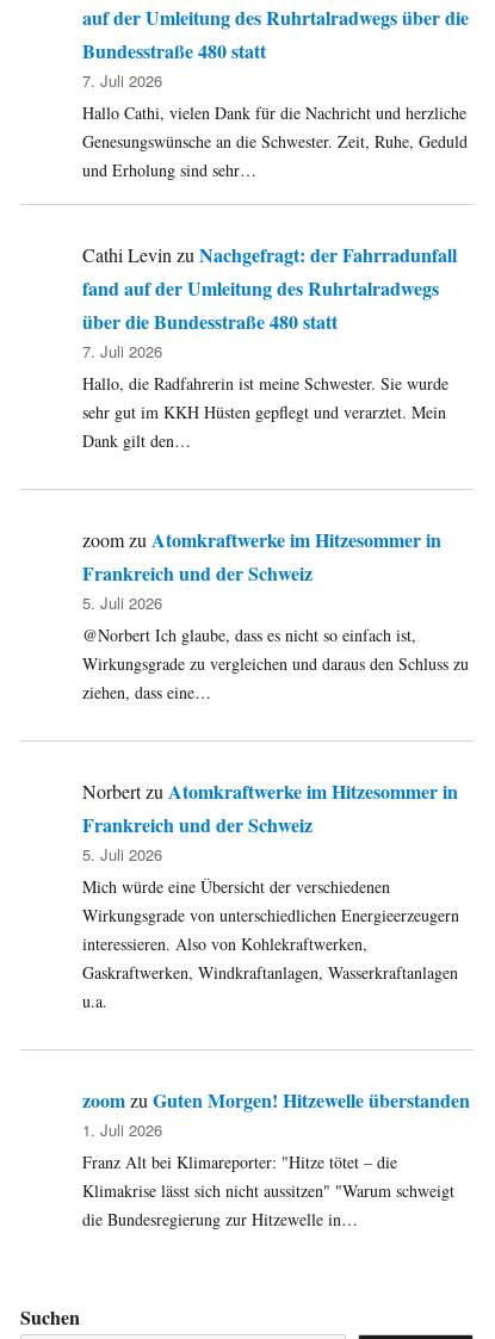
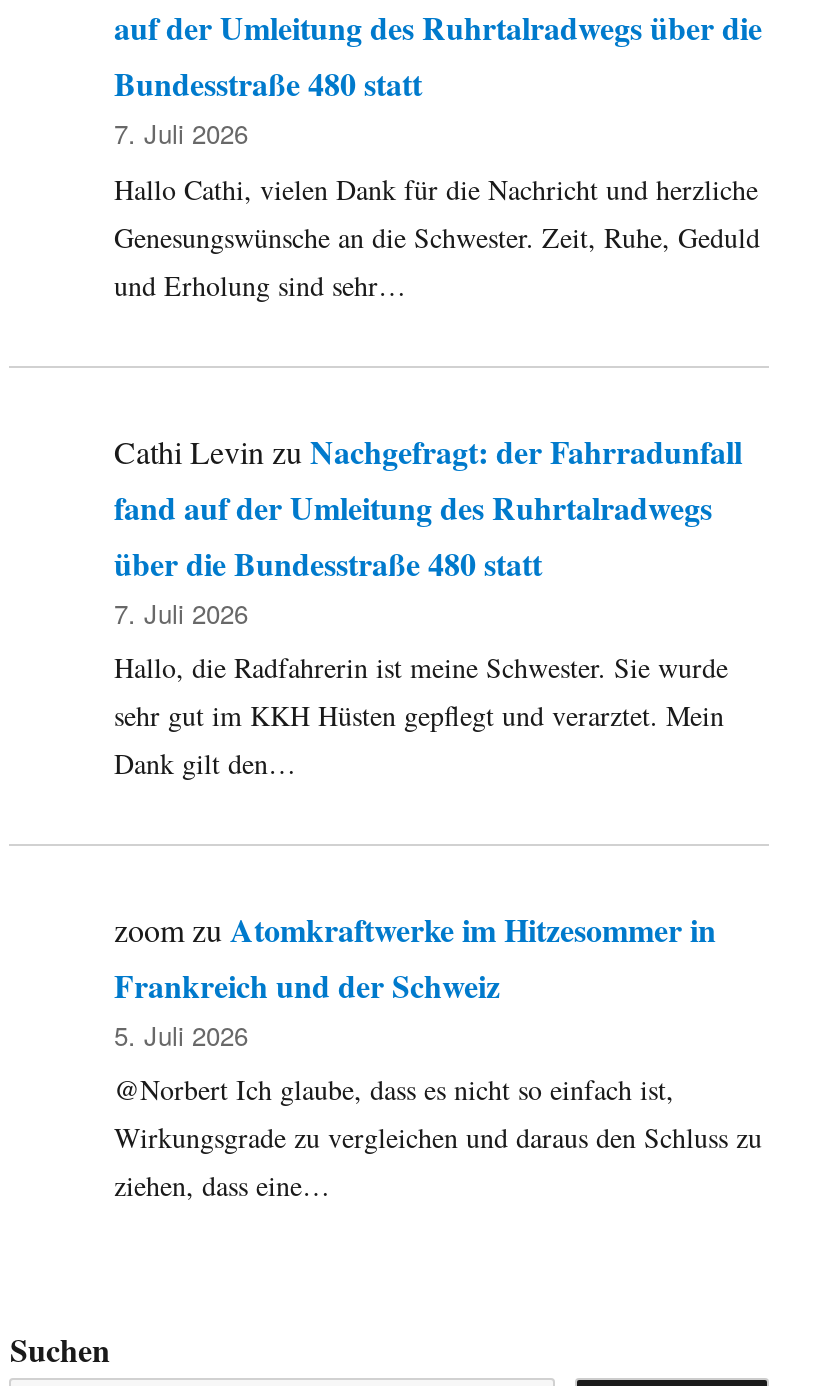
[83,777,460,1012] Norbert zu Atomkraftwerke im Hitzesommer in | Frankreich und der Schweiz | 5. Juli 2026 | Mich würde eine Übersicht der verschiedenen | Wirkungsgrade von unterschiedlichen Energieerzeugern | interessieren. Also von Kohlekraftwerken, | Gaskraftwerken, Windkraftanlagen, Wasserkraftanlagen | u.a. -> none
[83,1086,471,1230] zoom zu Guten Morgen! Hitzewelle überstanden | 1. Juli 2026 | Franz Alt bei Klimareporter: "Hitze tötet – die | Klimakrise lässt sich nicht aussitzen" "Warum schweigt | die Bundesregierung zur Hitzewelle in… -> none

